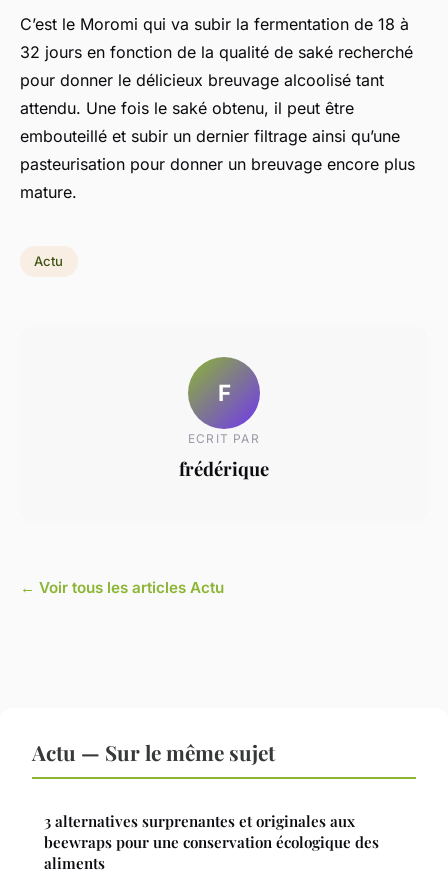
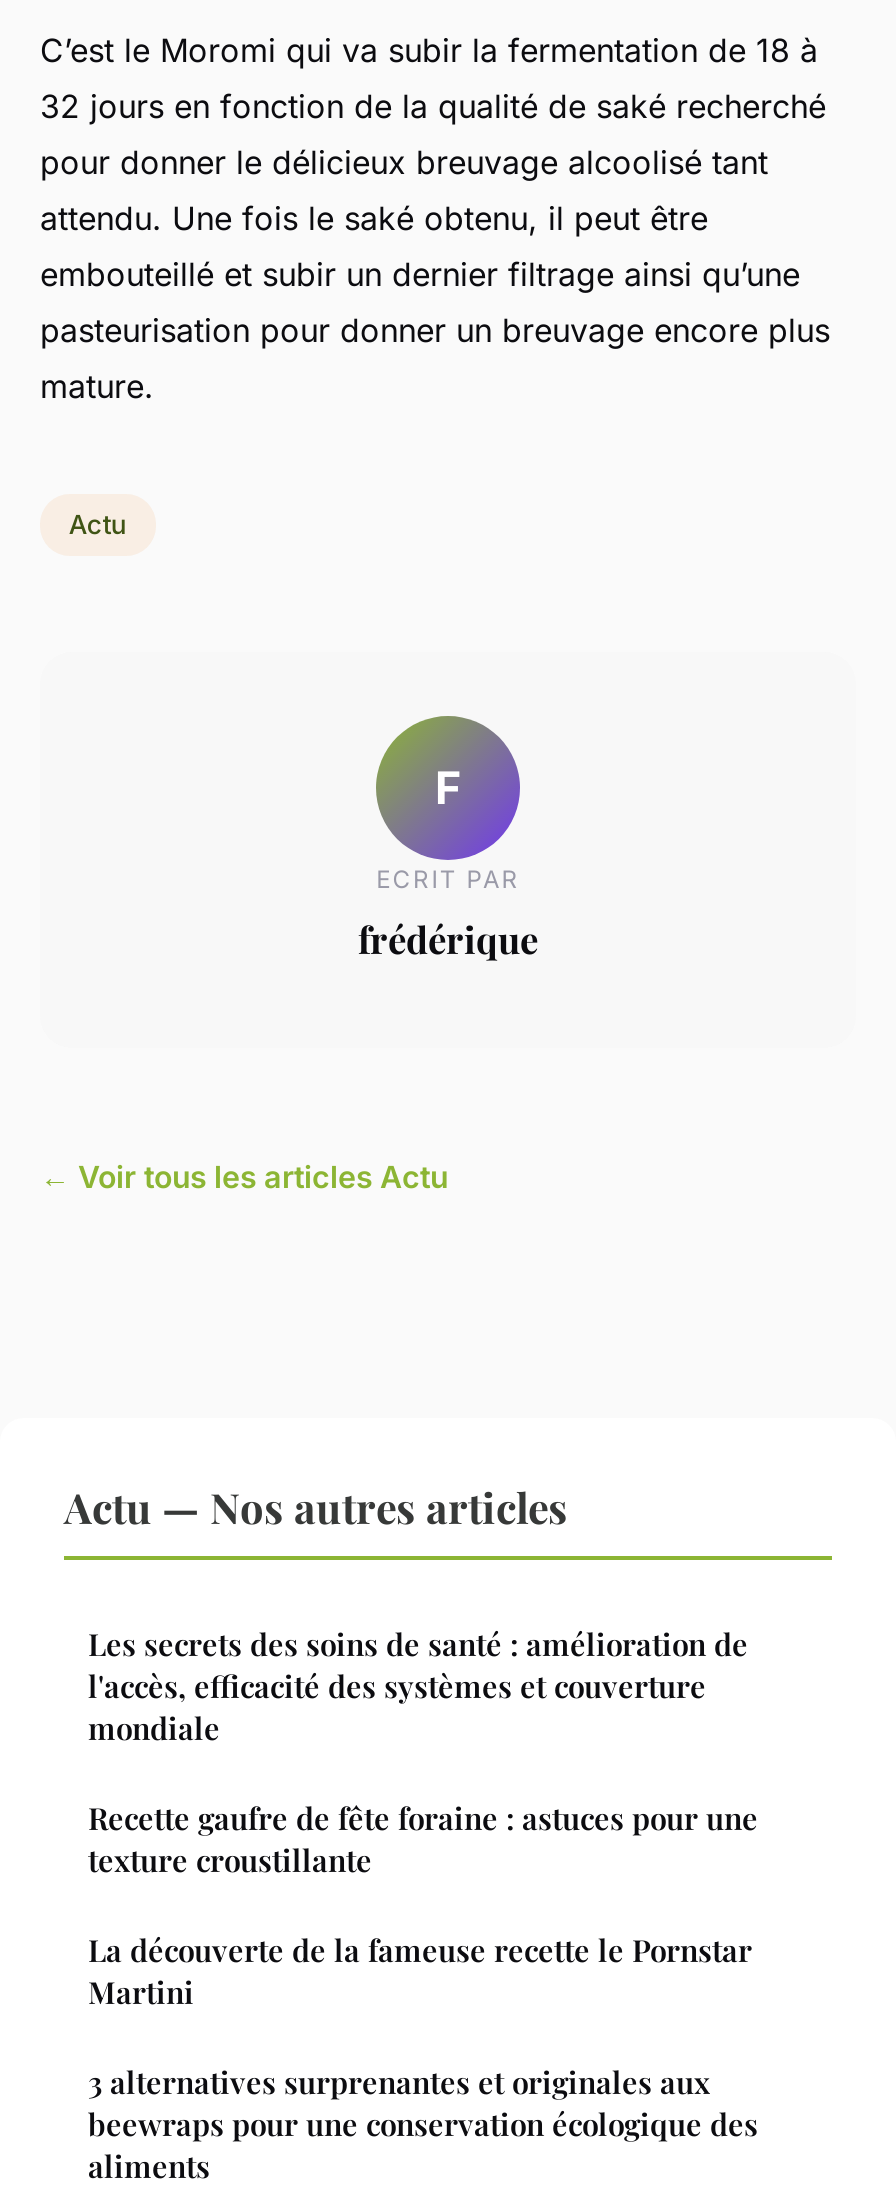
[32,738,275,766] Actu — Sur le même sujet -> [64,1477,758,2011] Actu — Nos autres articles | Les secrets des soins de santé : amélioration de | l'accès, efficacité des systèmes et couverture | mondiale | Recette gaufre de fête foraine : astuces pour une | texture croustillante | La découverte de la fameuse recette le Pornstar | Martini

